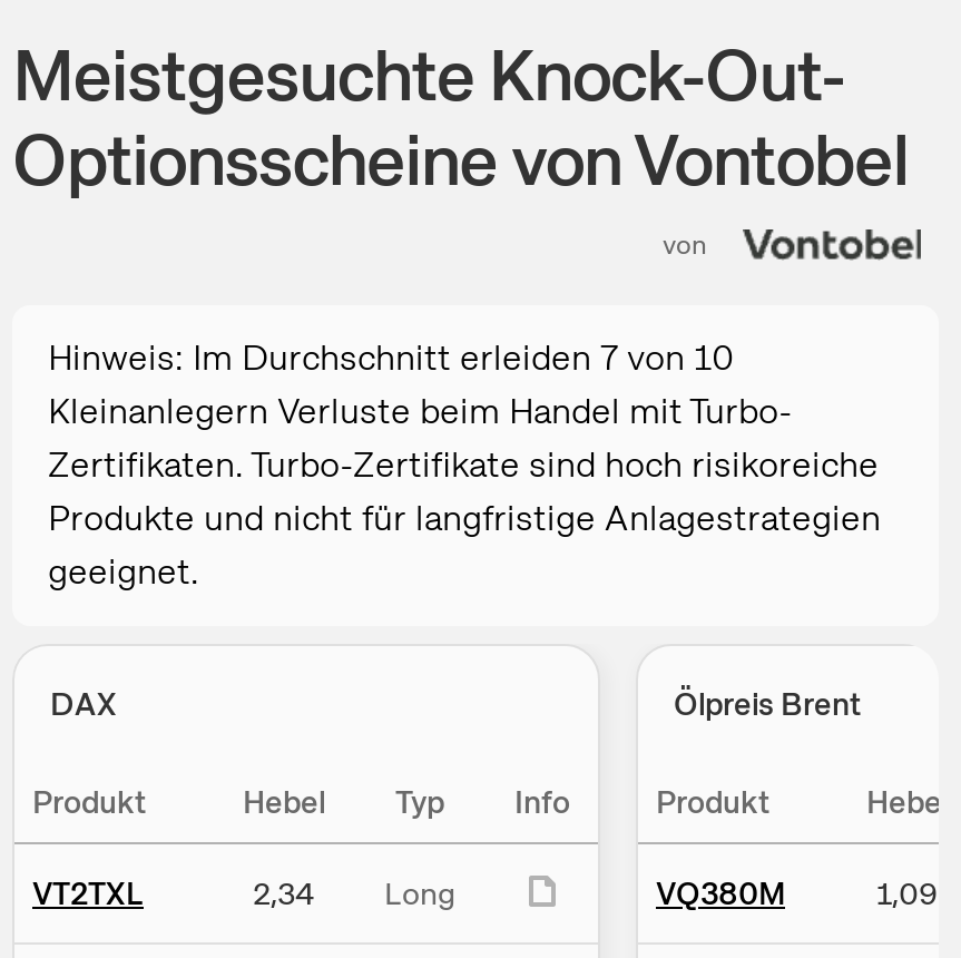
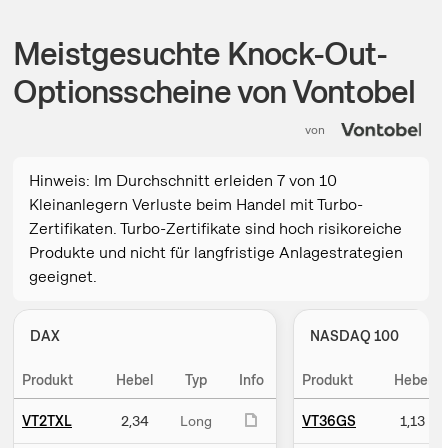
[674,684,861,724] Ölpreis Brent -> [310,327,399,345] NASDAQ 100
[656,873,939,913] VQ380M | 1,09 -> [302,412,424,430] VT36GS | 1,13

